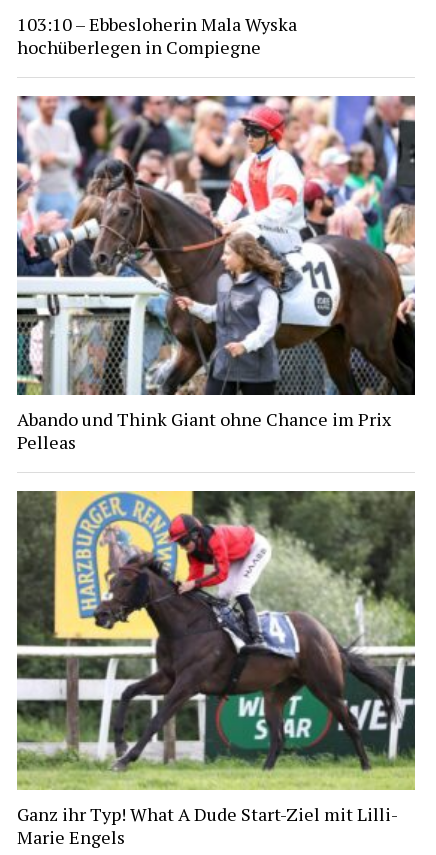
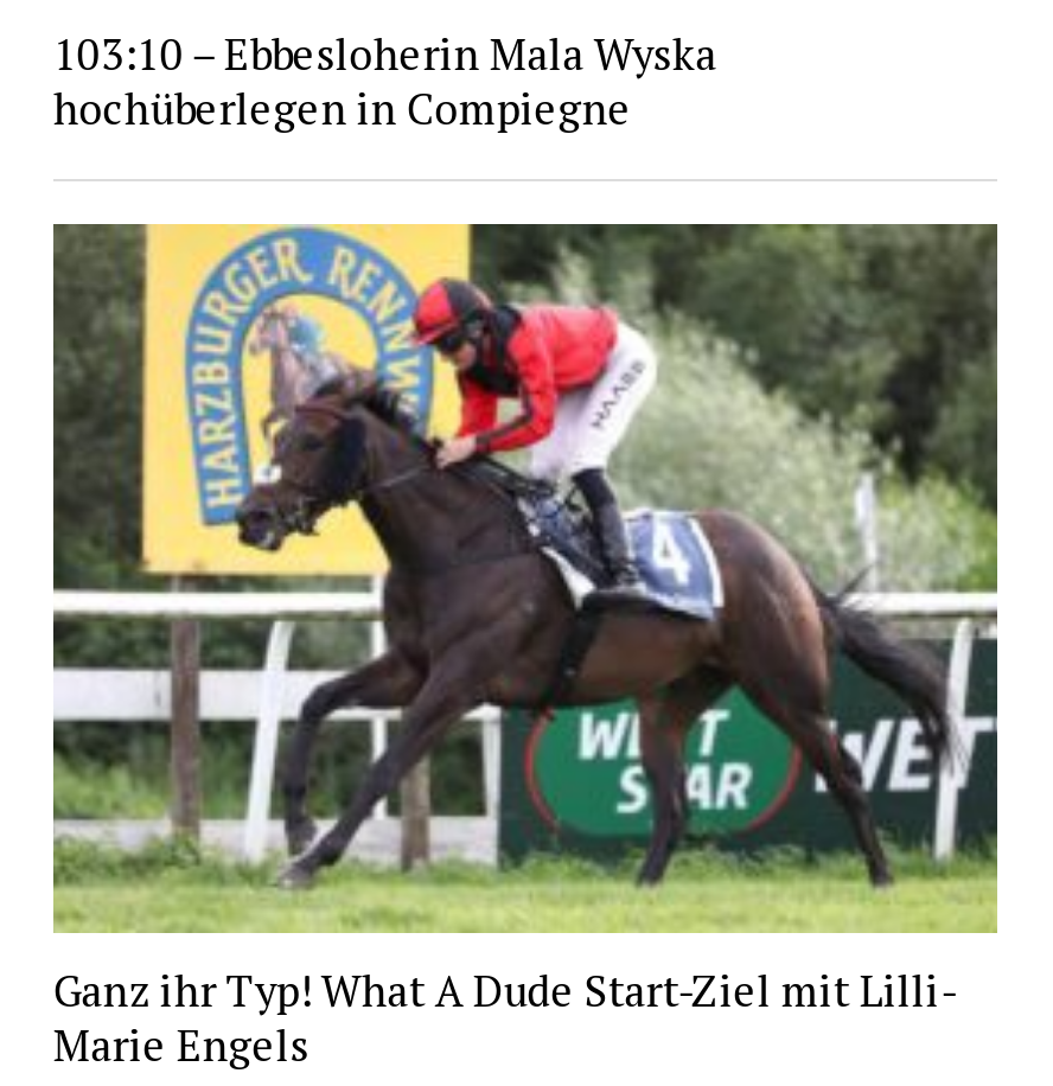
[16,95,416,454] [image] | Abando und Think Giant ohne Chance im Prix | Pelleas -> none

